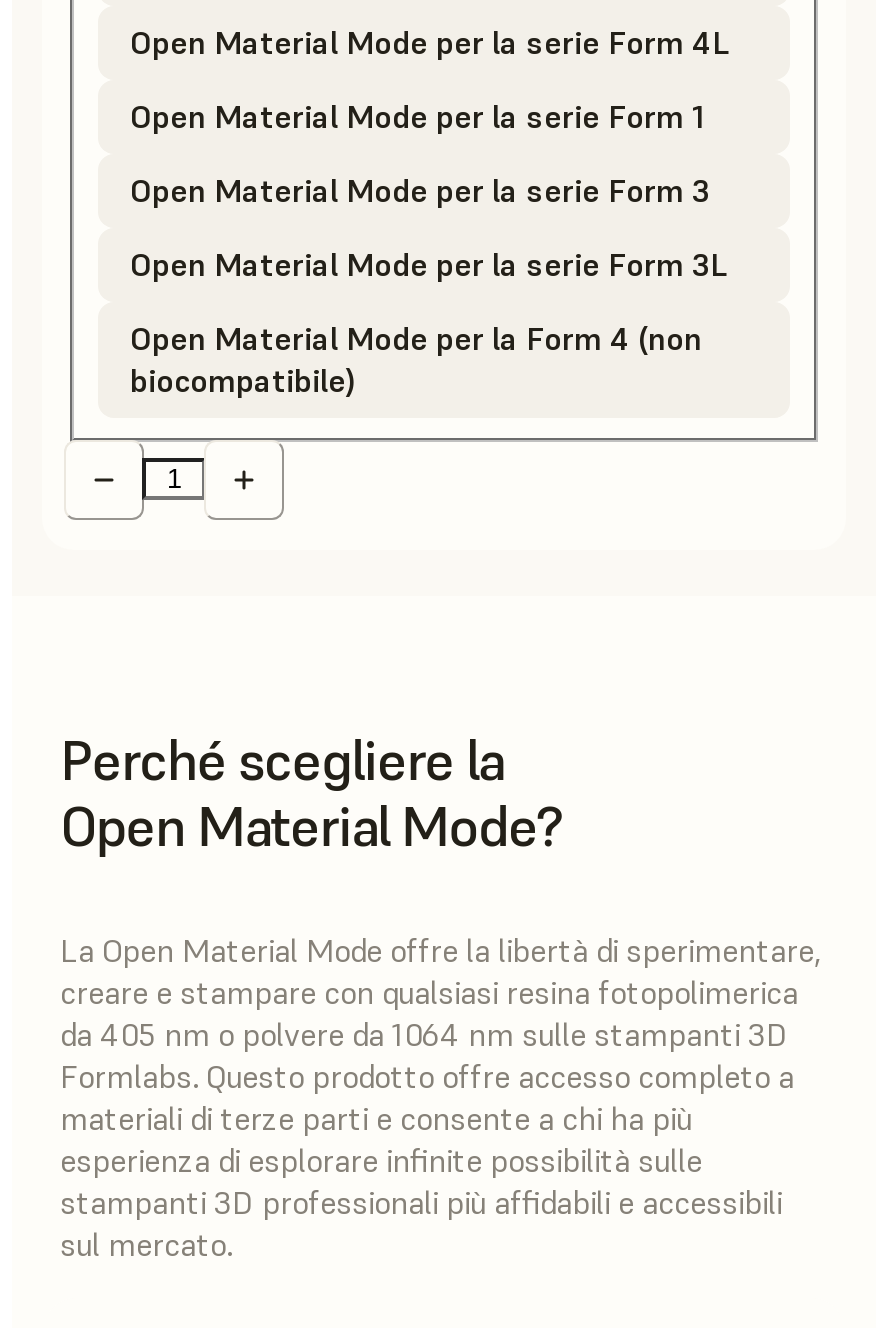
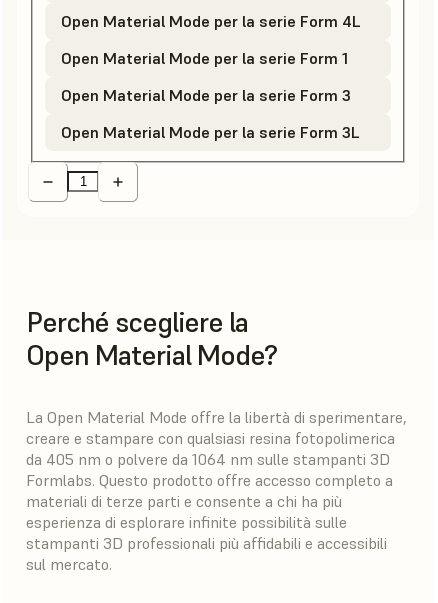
[130,317,702,399] Open Material Mode per la Form 4 (non | biocompatibile) -> none

